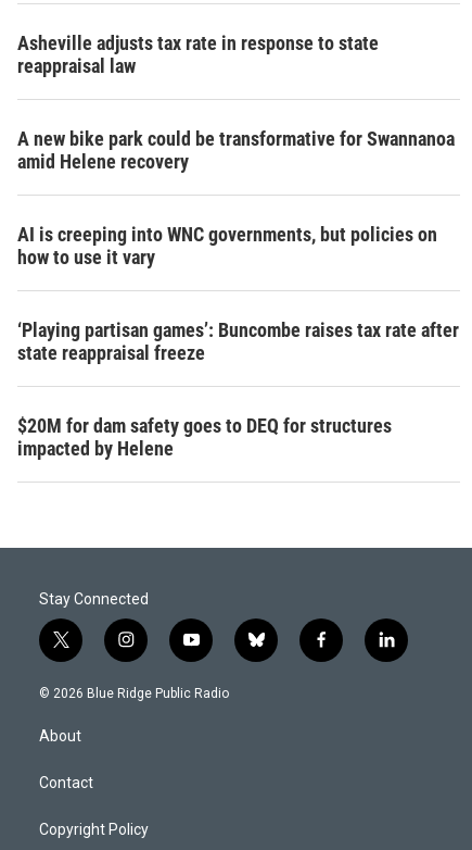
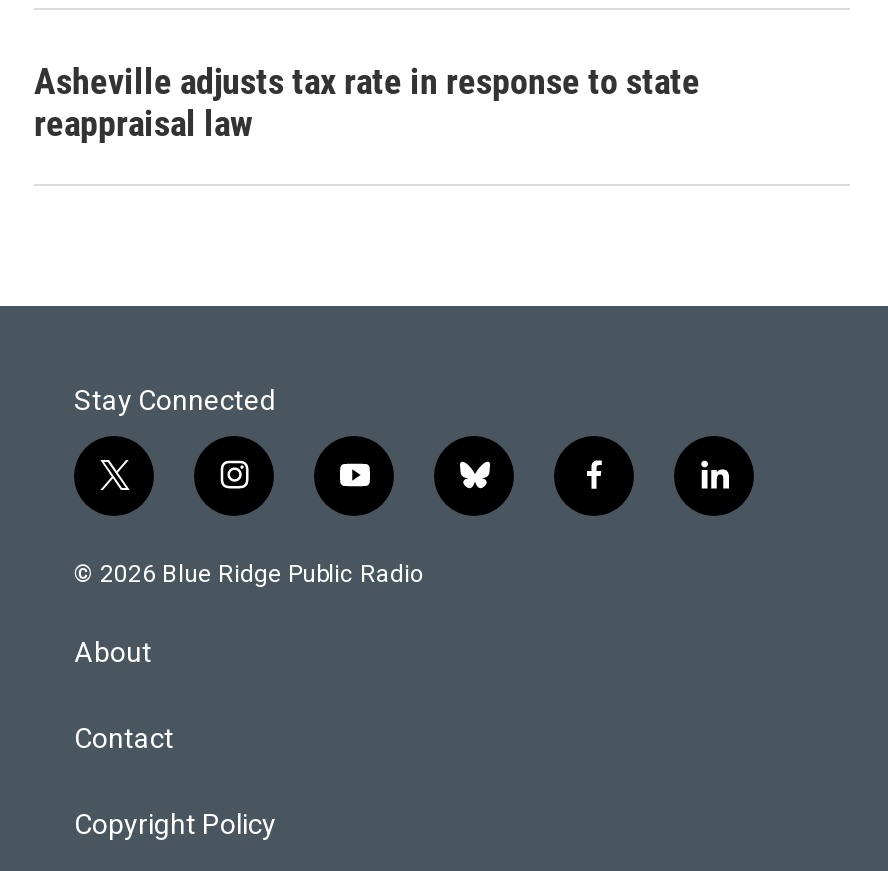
[17,127,459,459] A new bike park could be transformative for Swannanoa | amid Helene recovery | AI is creeping into WNC governments, but policies on | how to use it vary | ‘Playing partisan games’: Buncombe raises tax rate after | state reappraisal freeze | $20M for dam safety goes to DEQ for structures | impacted by Helene -> none

